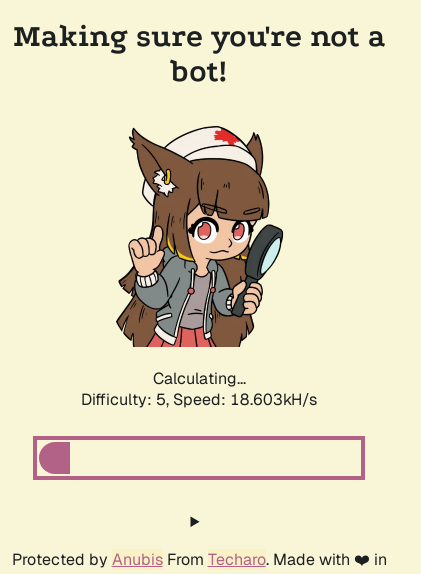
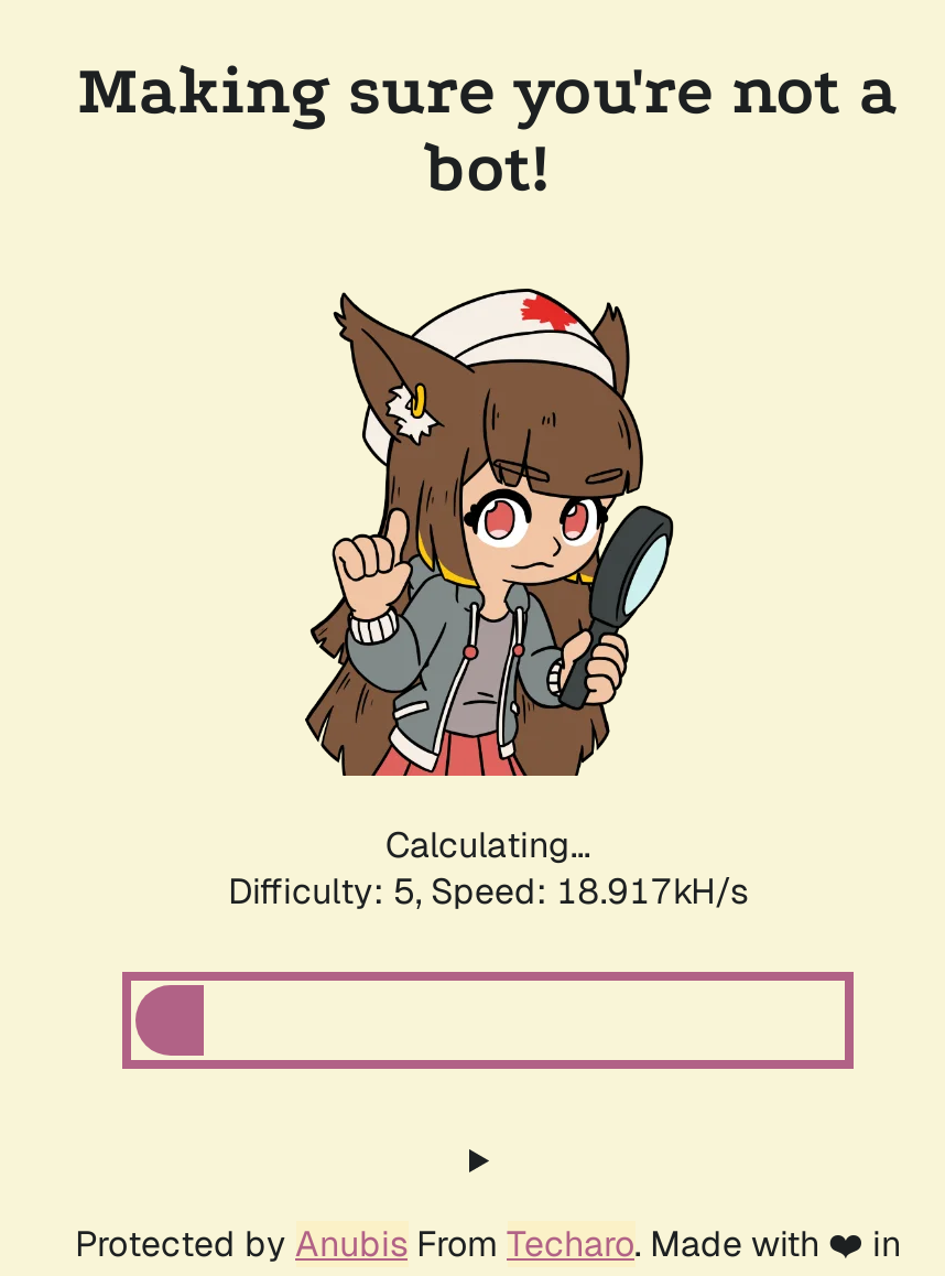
[81,389,317,410] Difficulty: 5, Speed: 18.603kH/s -> [228,868,748,915] Difficulty: 5, Speed: 18.917kH/s

